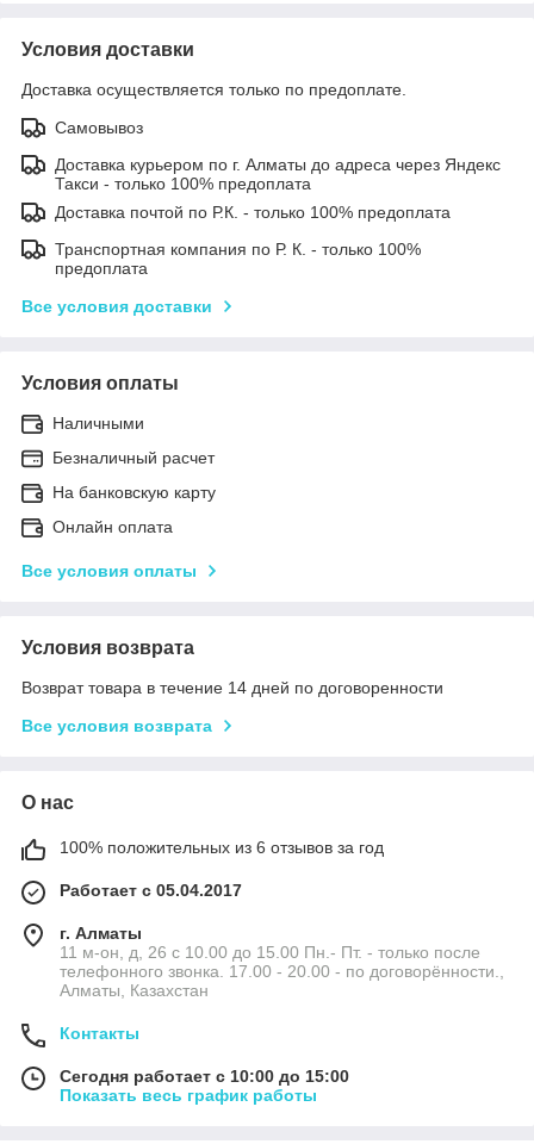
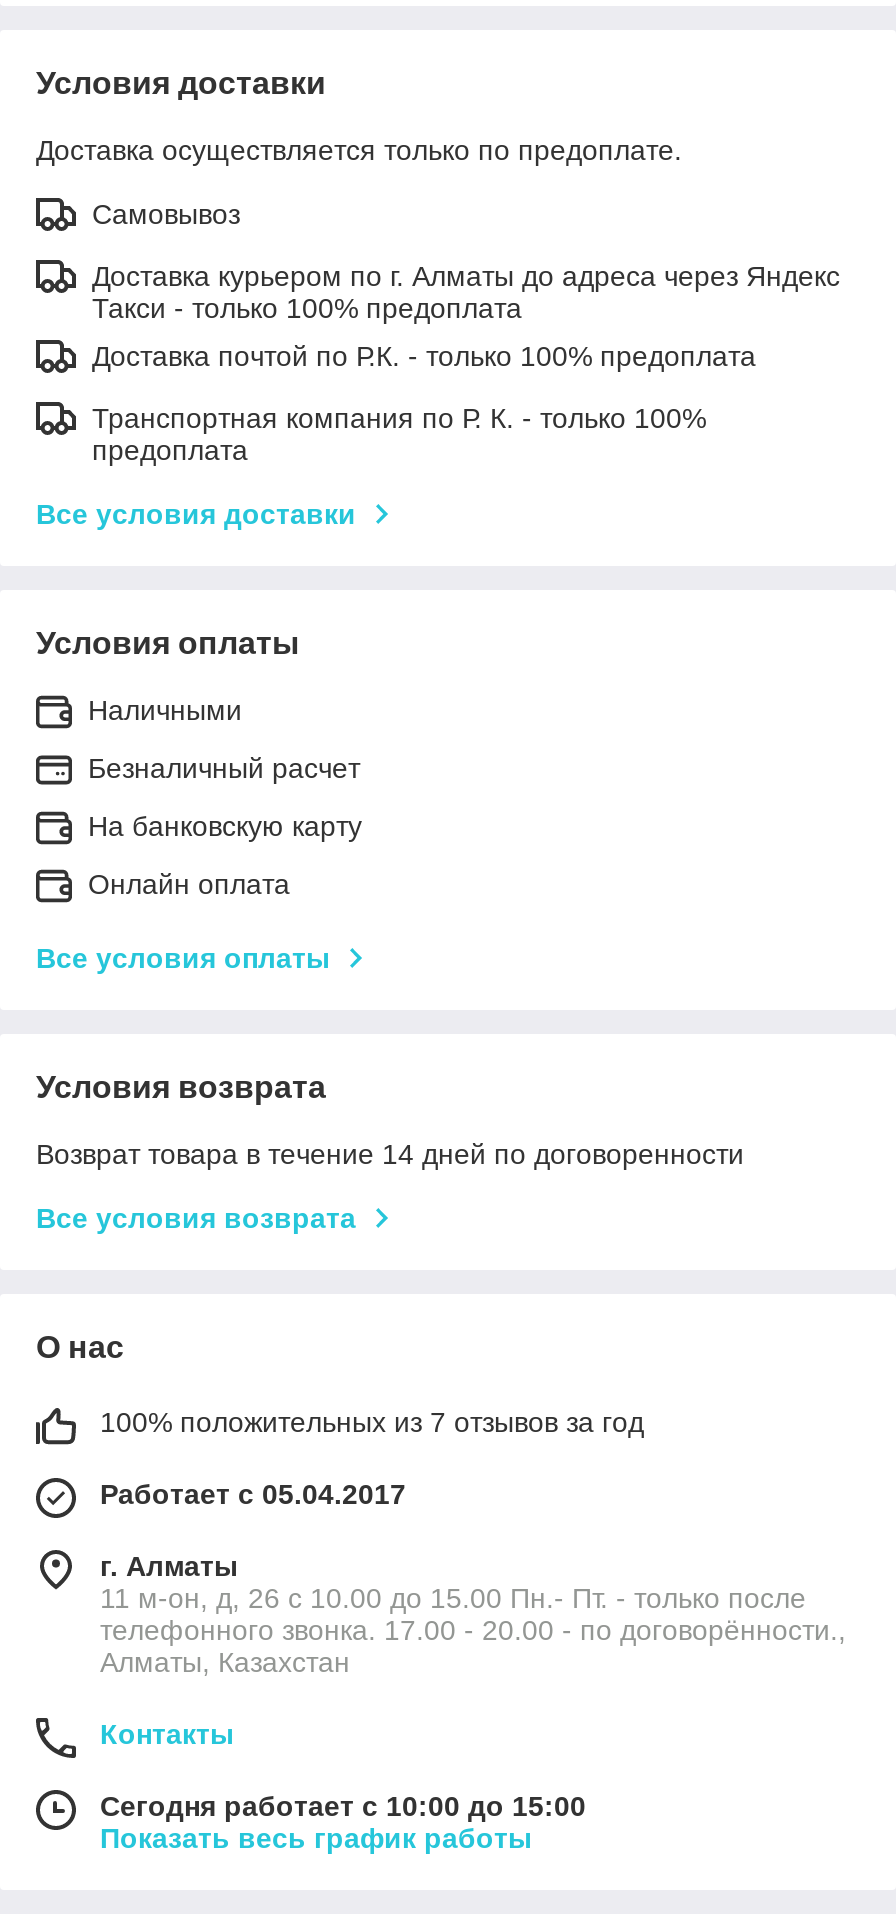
[60,838,384,857] 100% положительных из 6 отзывов за год -> [100,1406,644,1438] 100% положительных из 7 отзывов за год

